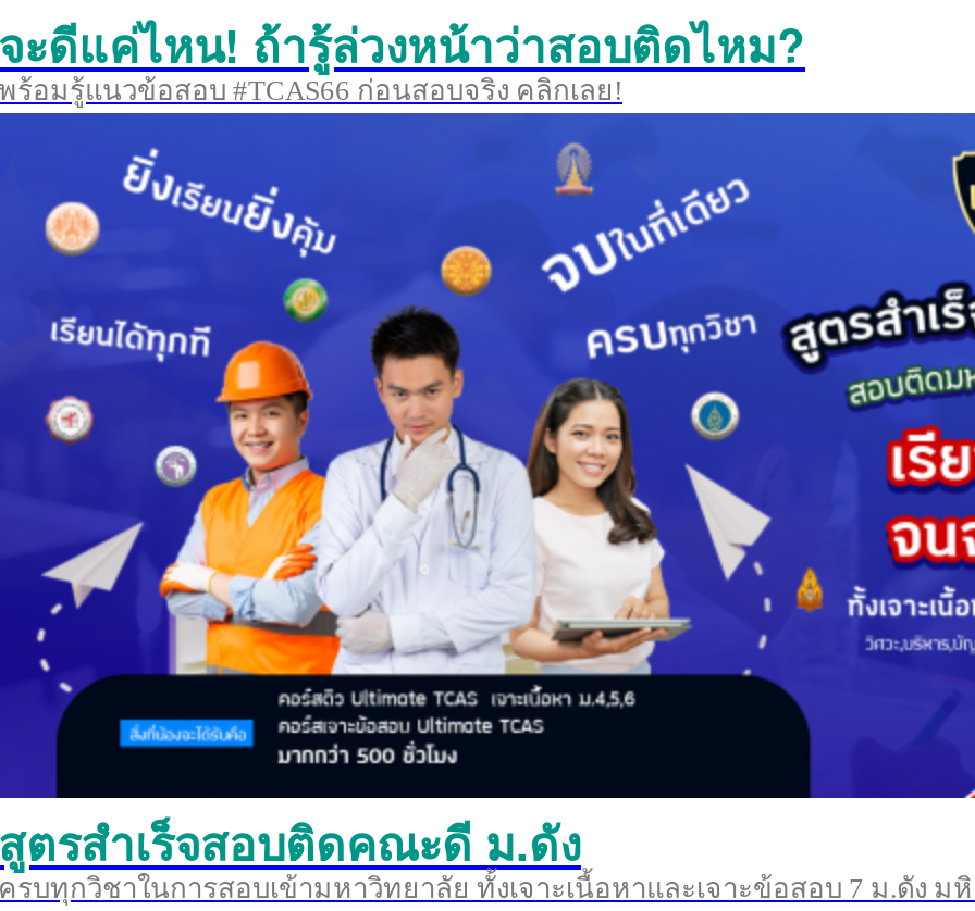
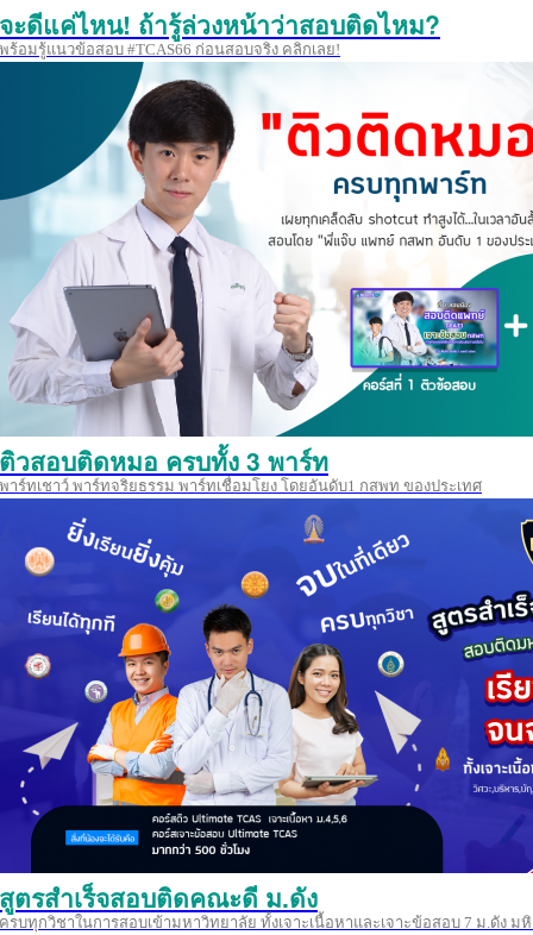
none -> [0,62,529,494] [image] | ติวสอบติดหมอ ครบทั้ง 3 พาร์ท | พาร์ทเชาว์ พาร์ทจริยธรรม พาร์ทเชื่อมโยง โดยอันดับ1 กสพท ของประเทศ

